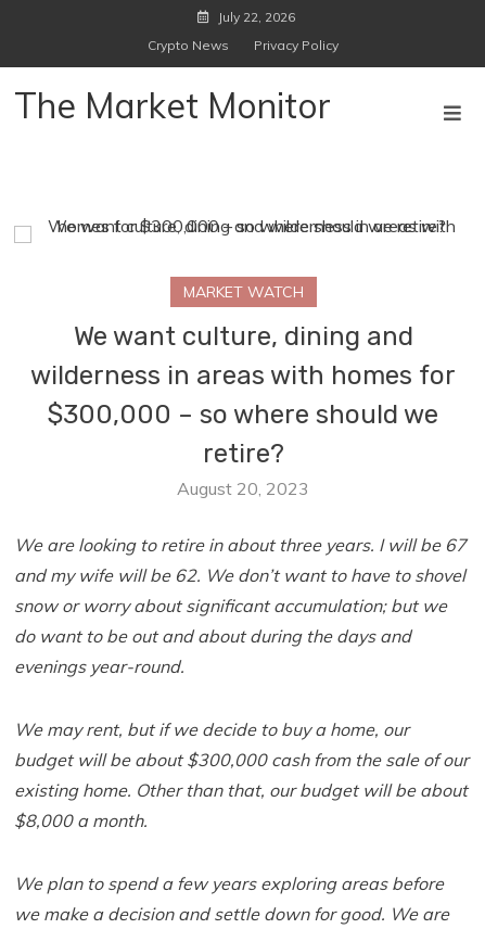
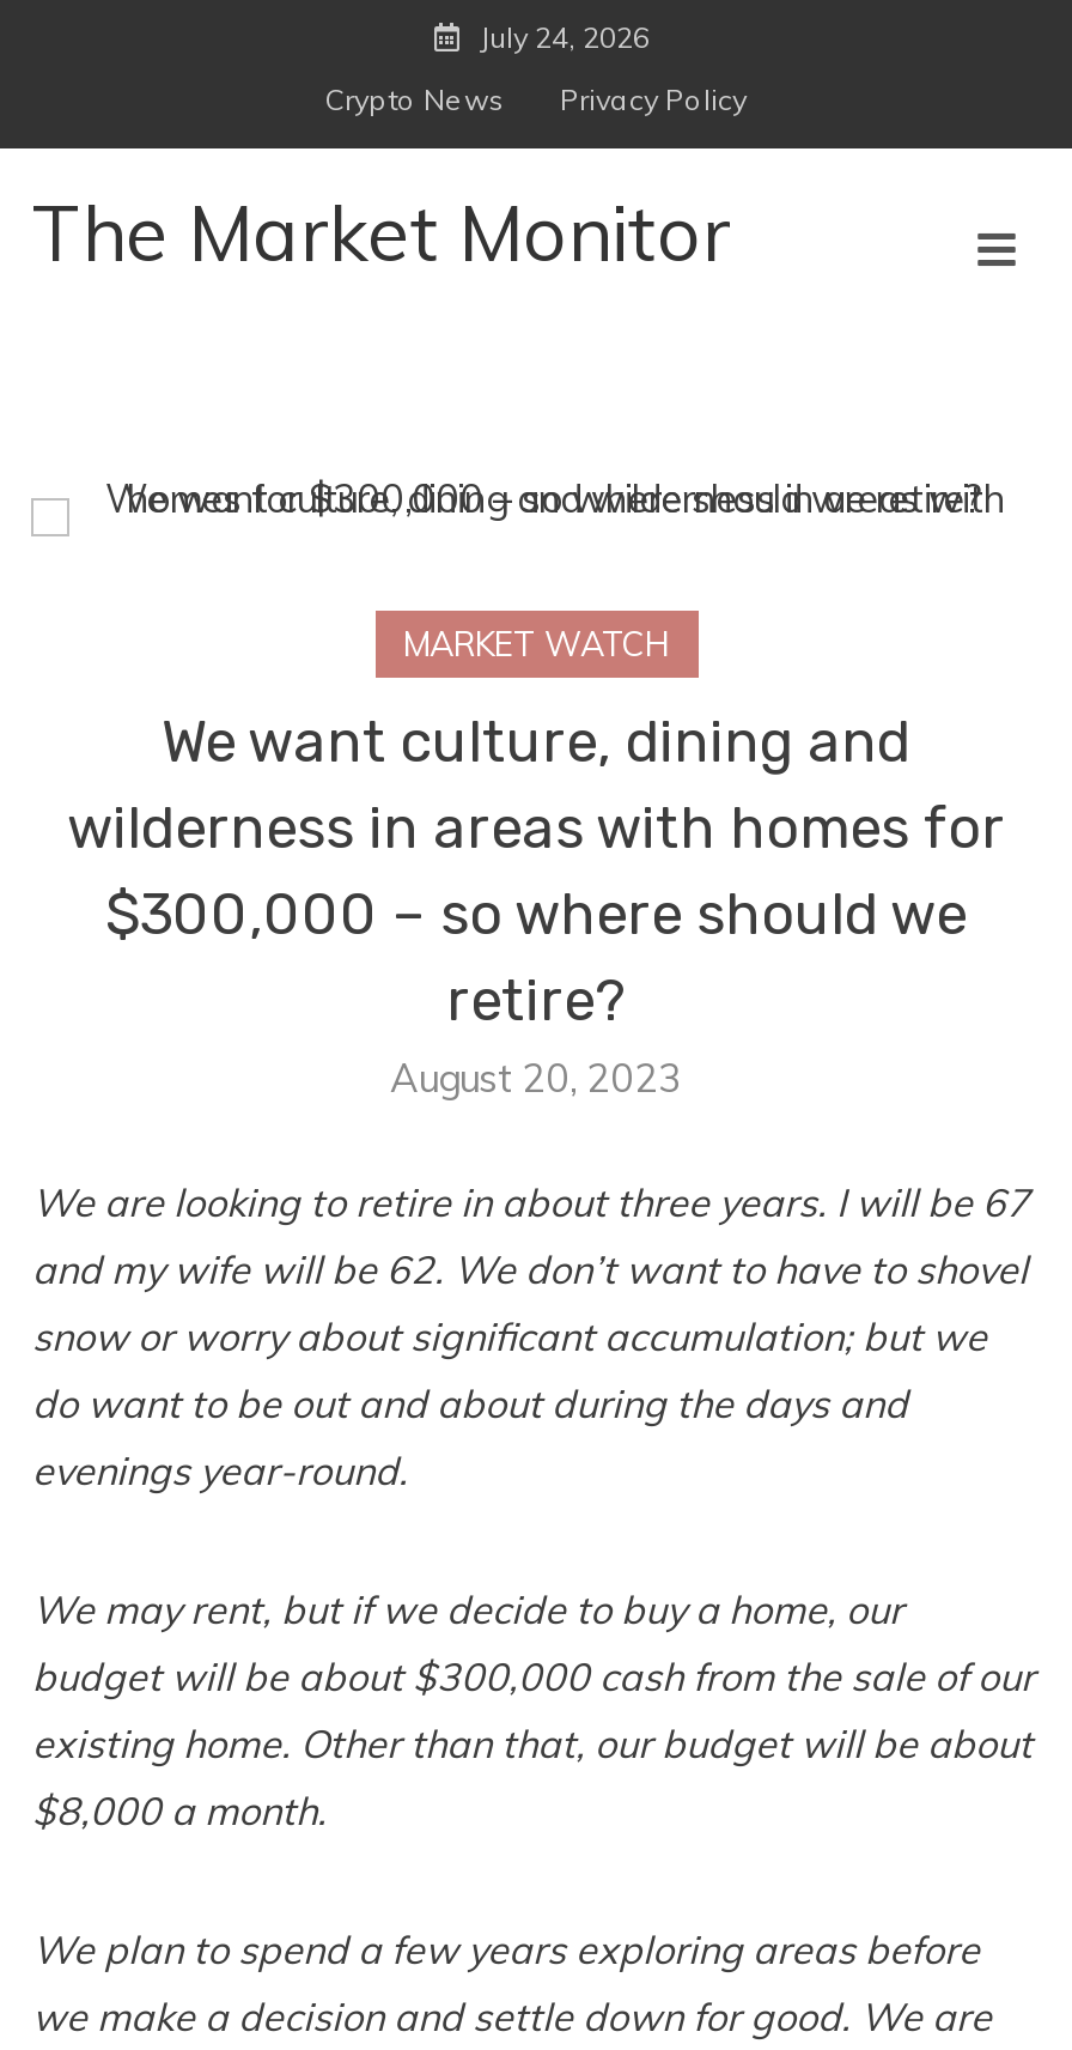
[214,9,295,25] July 22, 2026 -> [473,19,650,55] July 24, 2026

